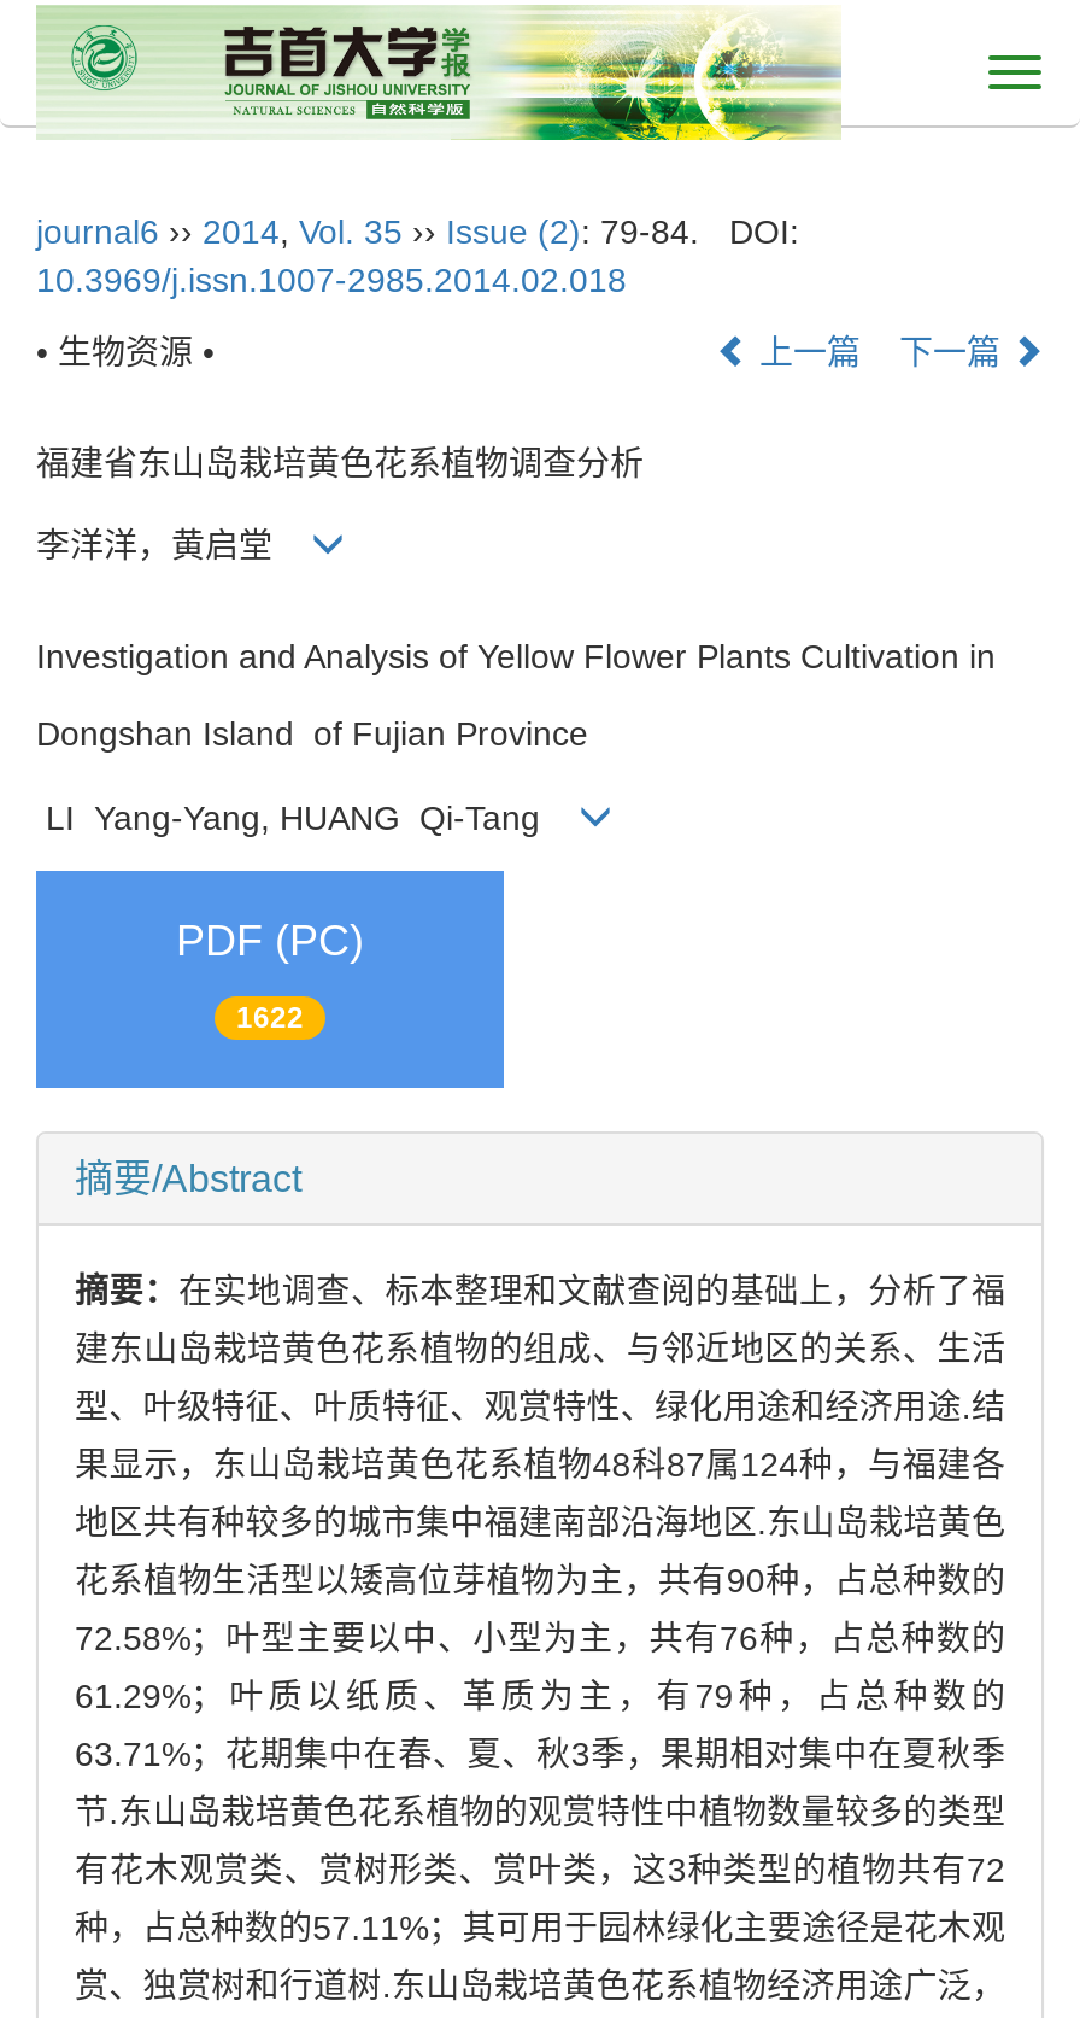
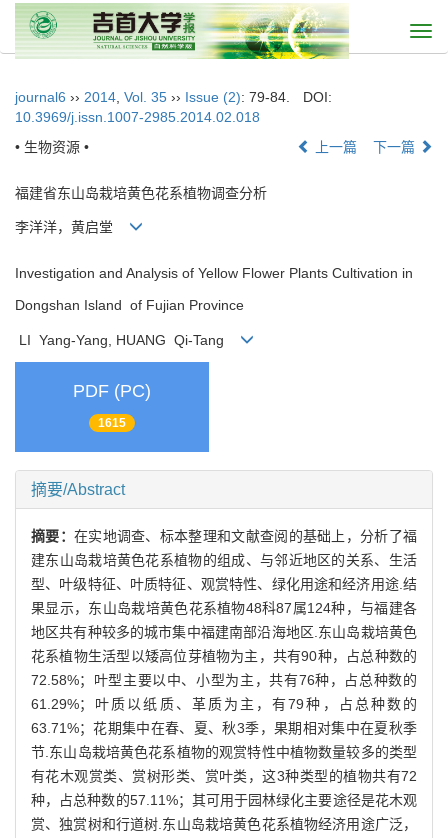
[236,1000,304,1034] 1622 -> [98,415,126,429] 1615

